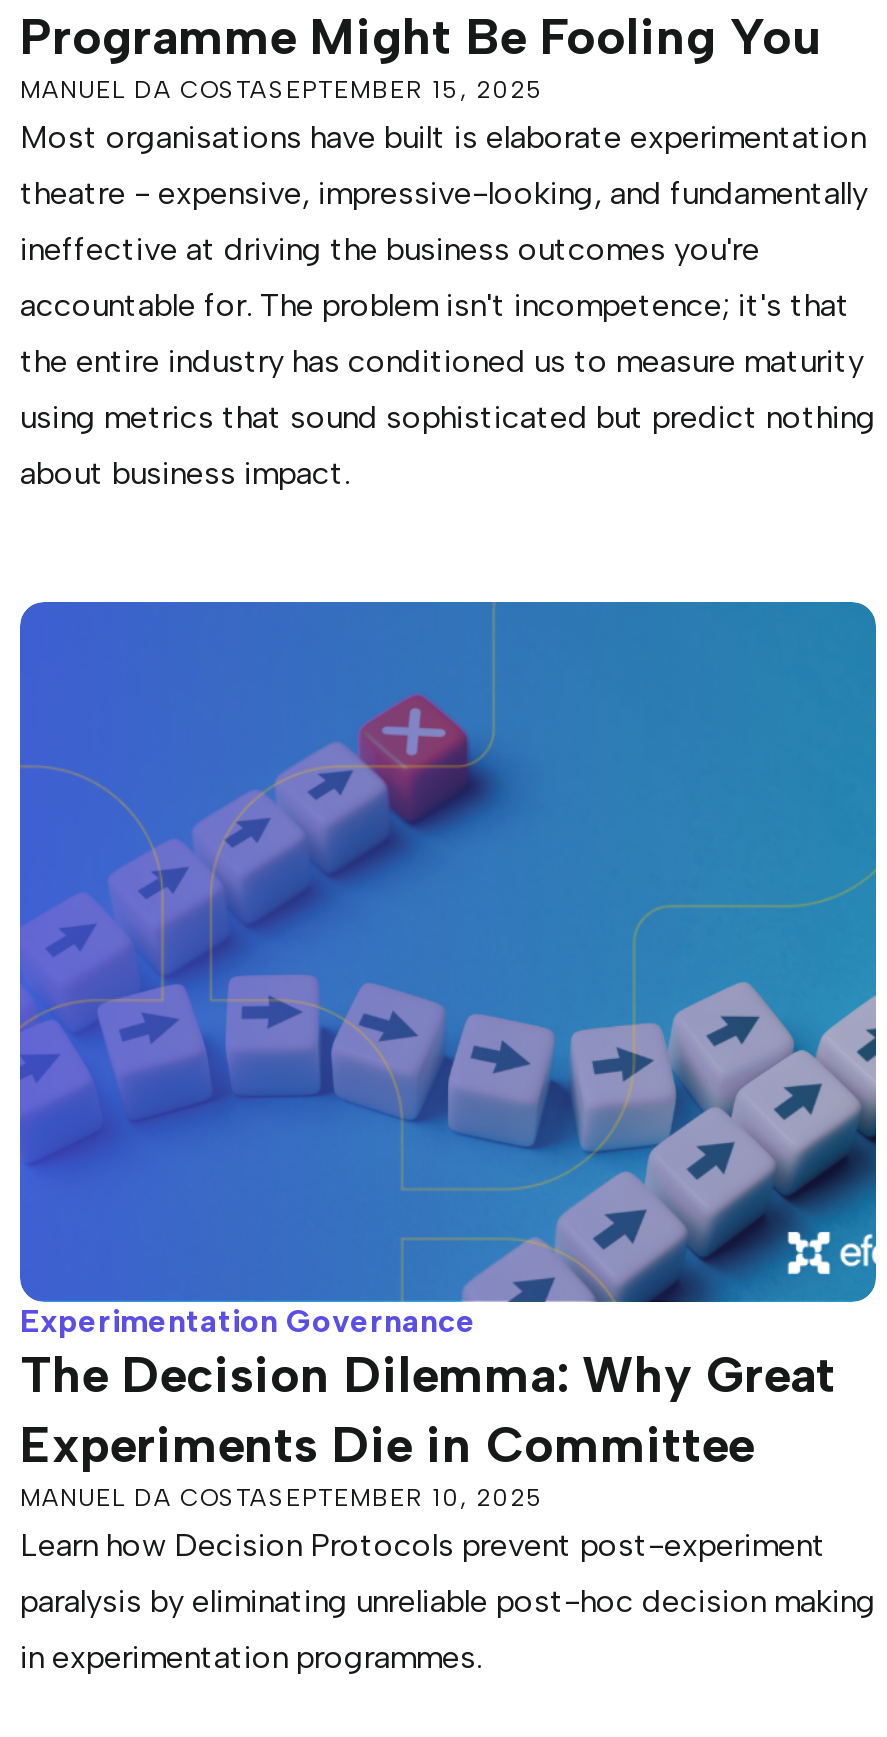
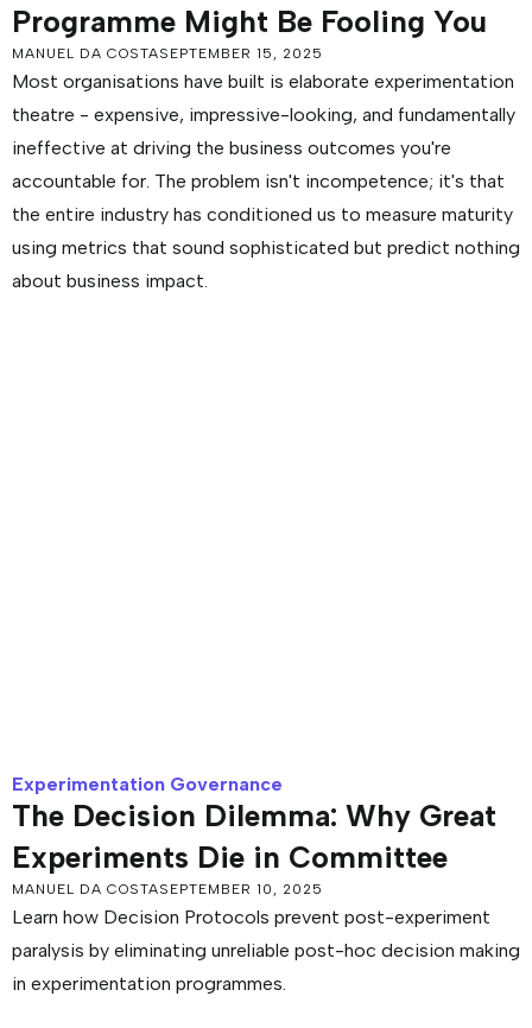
[18,600,878,1304] [image] -> none

